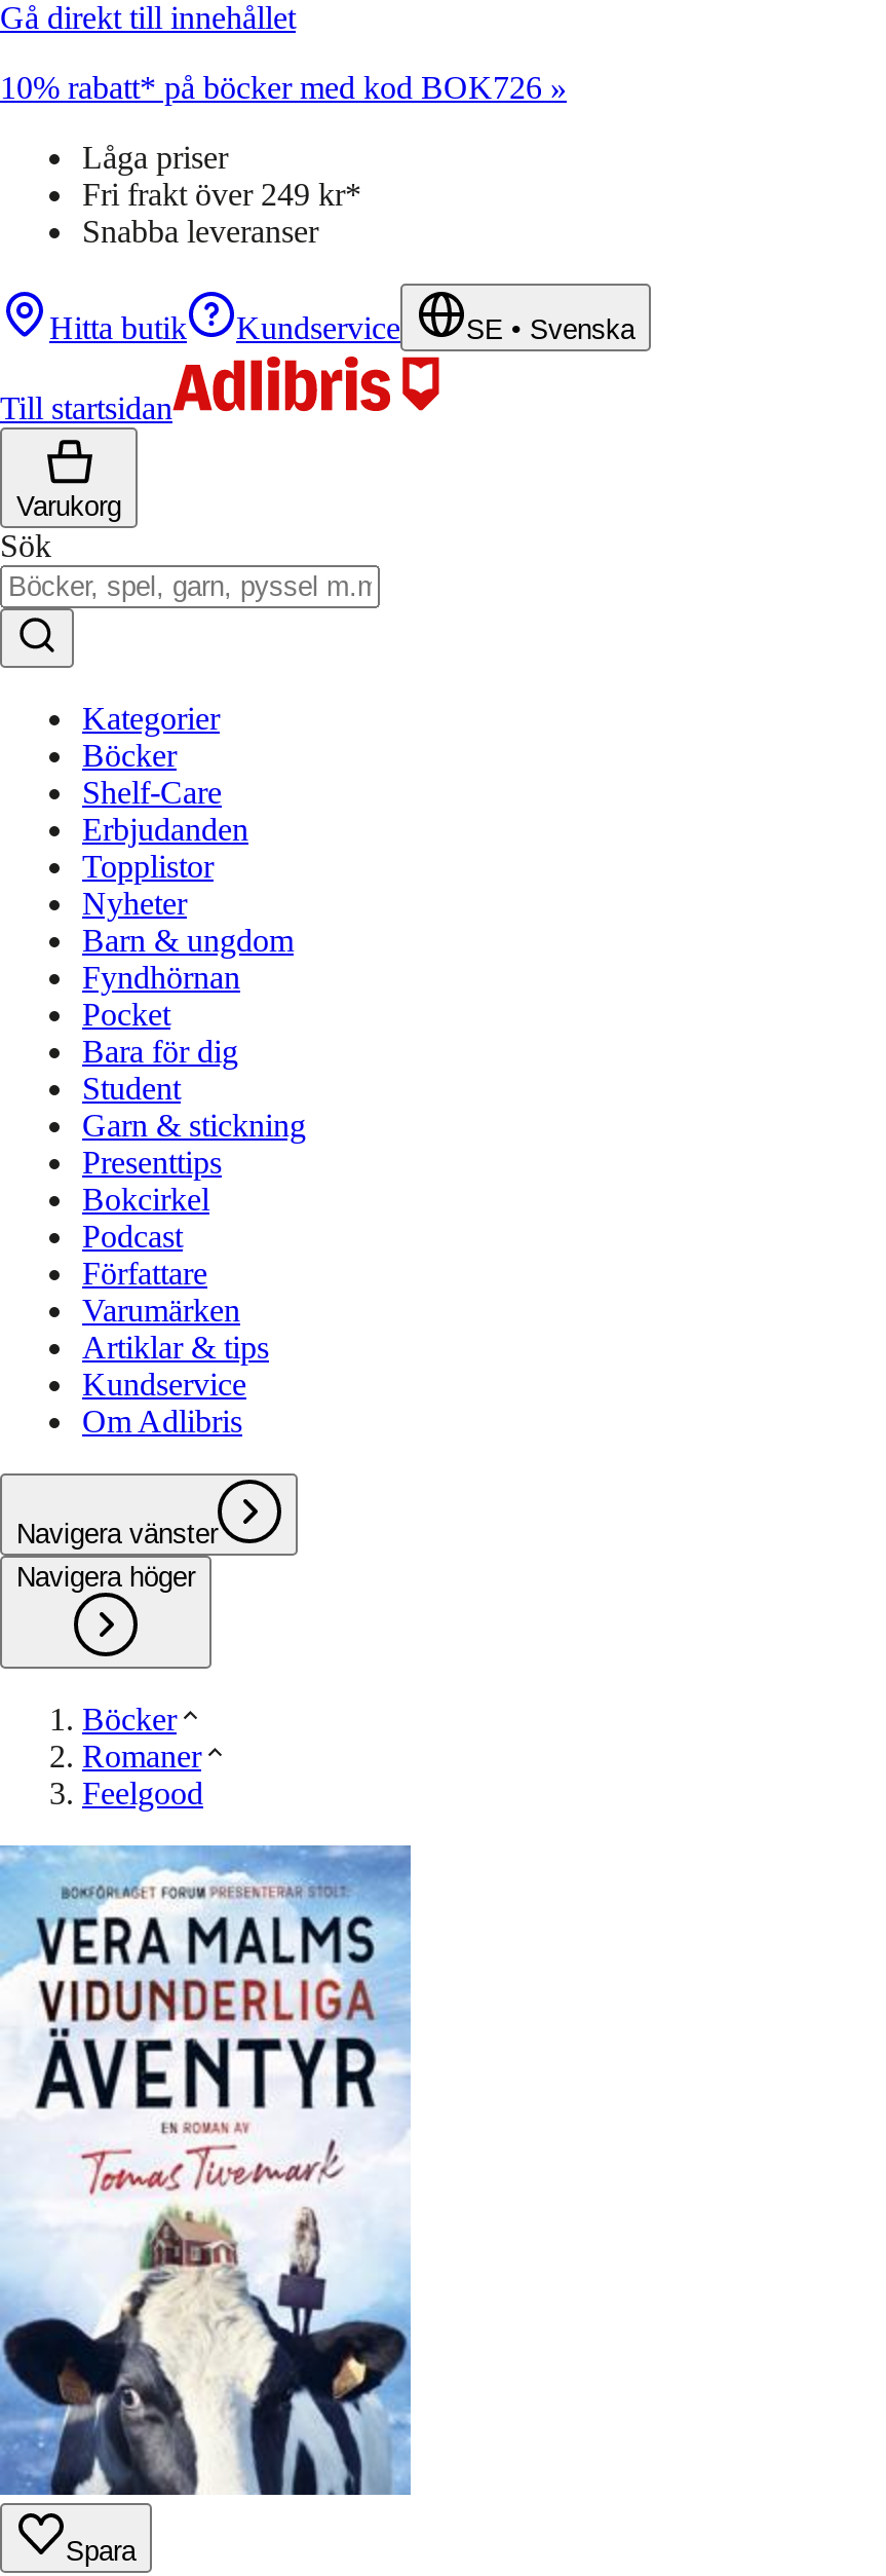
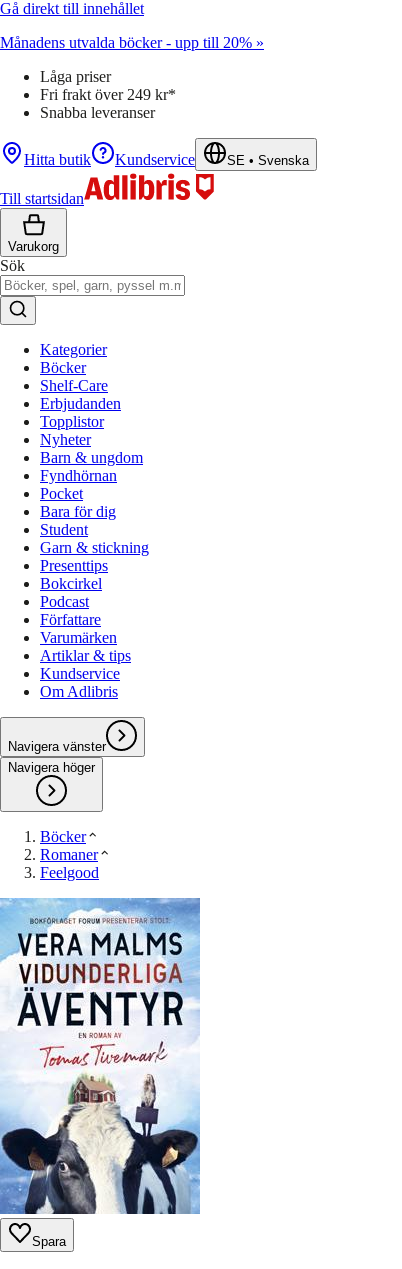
[0,70,567,105] 10% rabatt* på böcker med kod BOK726 » -> [0,34,264,51] Månadens utvalda böcker - upp till 20% »

